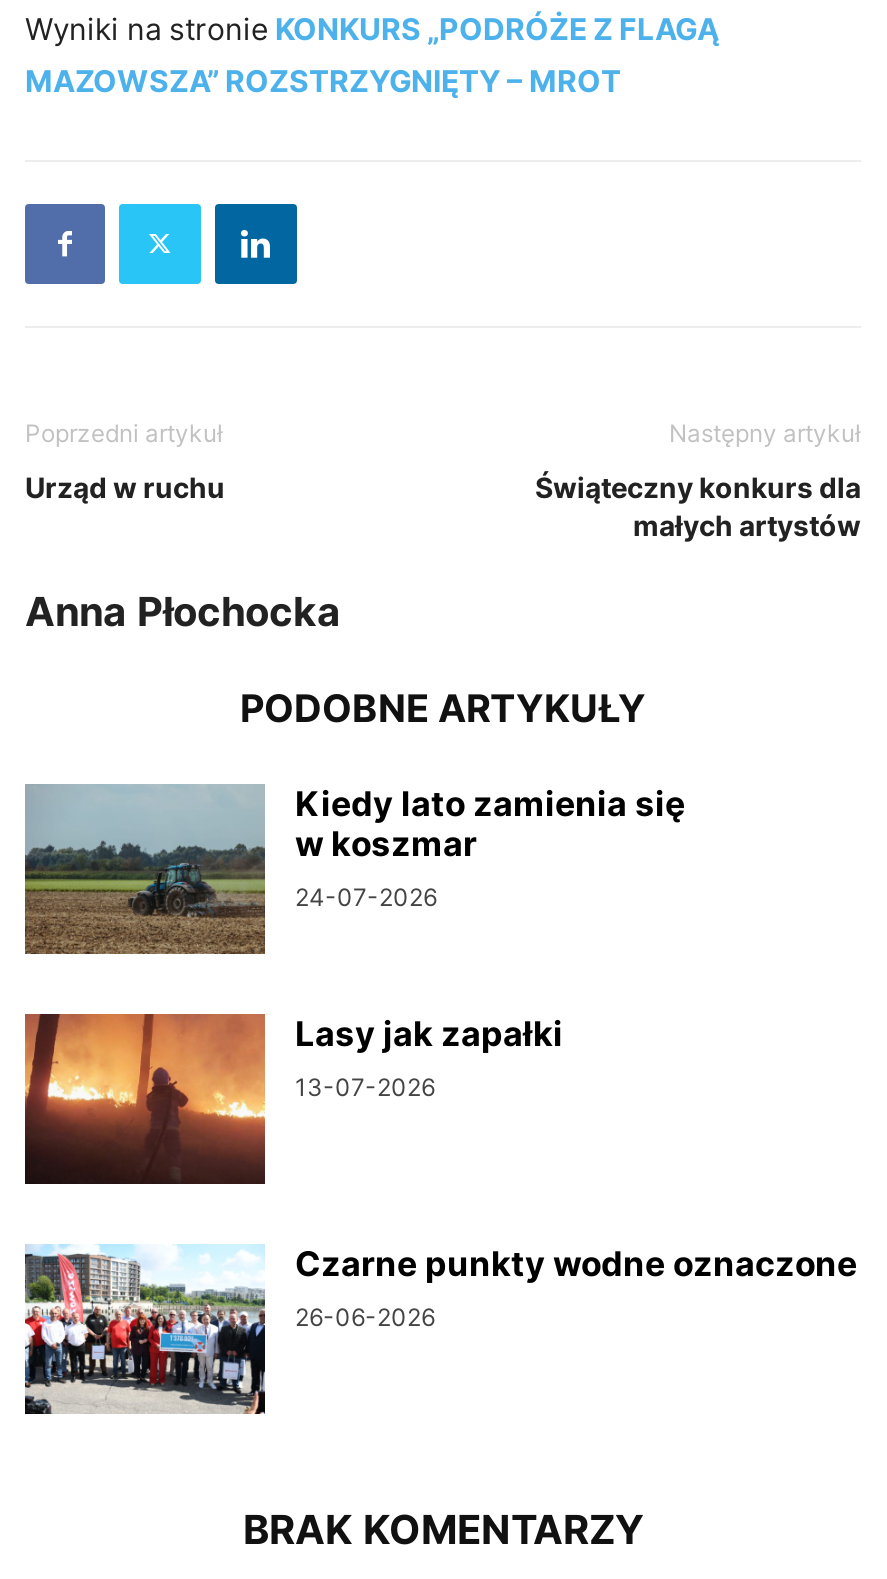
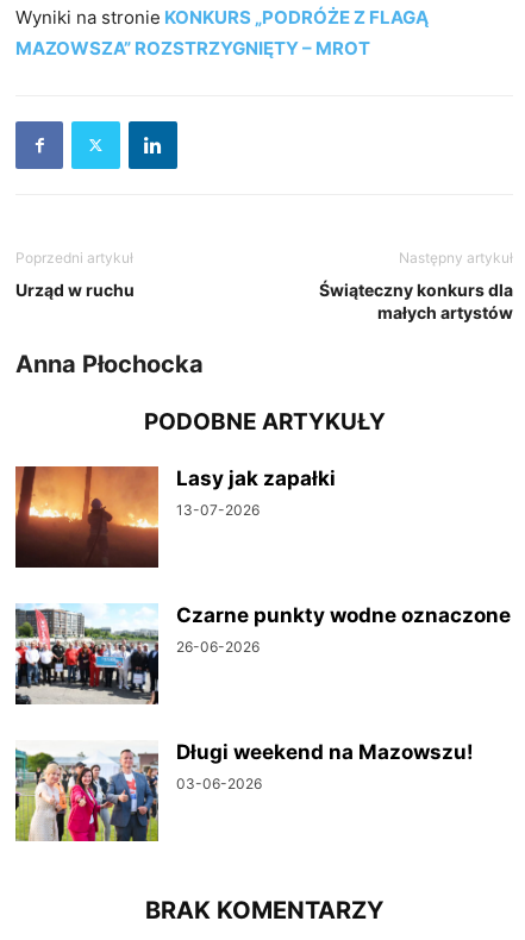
[23,783,685,956] [image] | Kiedy lato zamienia się | w koszmar | 24-07-2026 -> none
moved [23,1012,857,1331] -> [14,465,511,655]: [image] | Lasy jak zapałki | 13-07-2026 | Czarne punkty wodne oznaczone | 26-06-2026
none -> [14,740,474,842] [image] | Długi weekend na Mazowszu! | 03-06-2026

